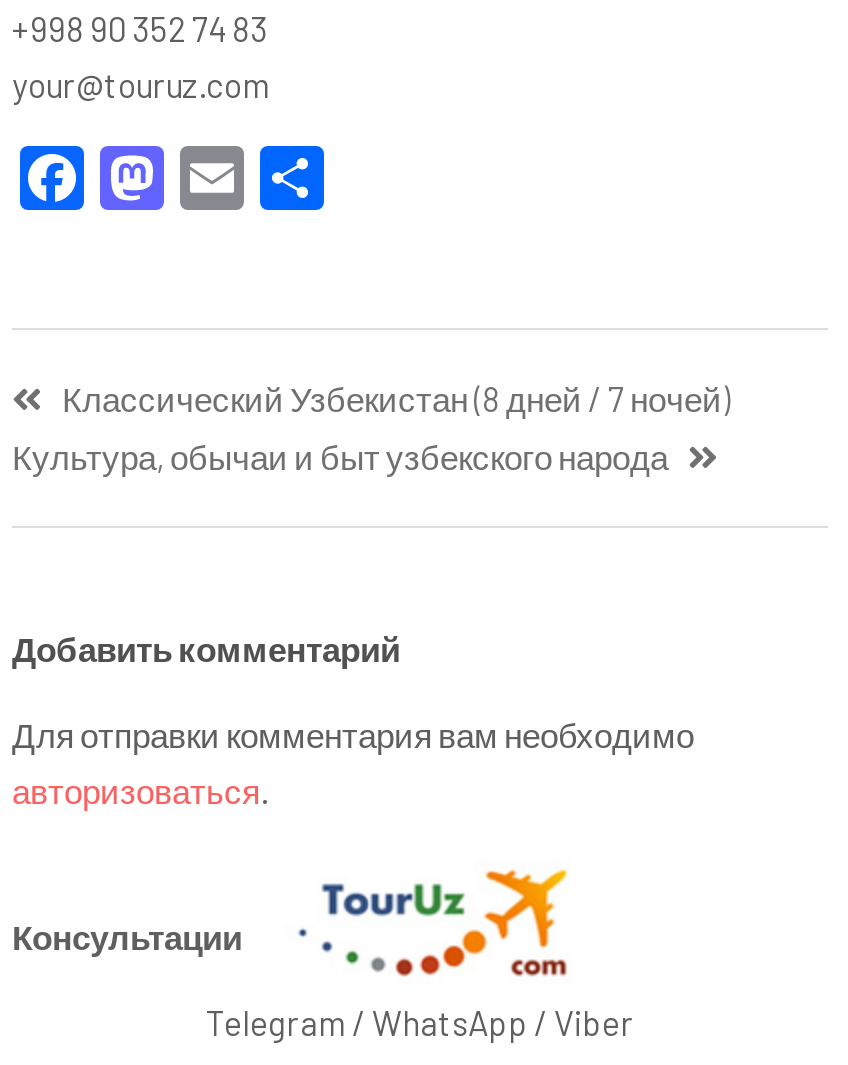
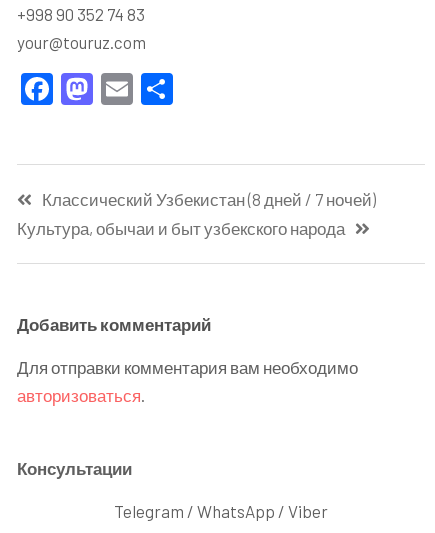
[296,868,570,978] [image] -> none

